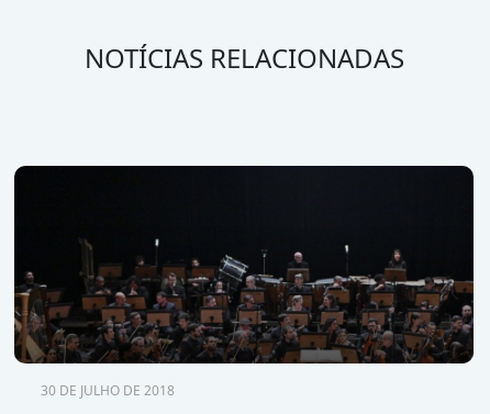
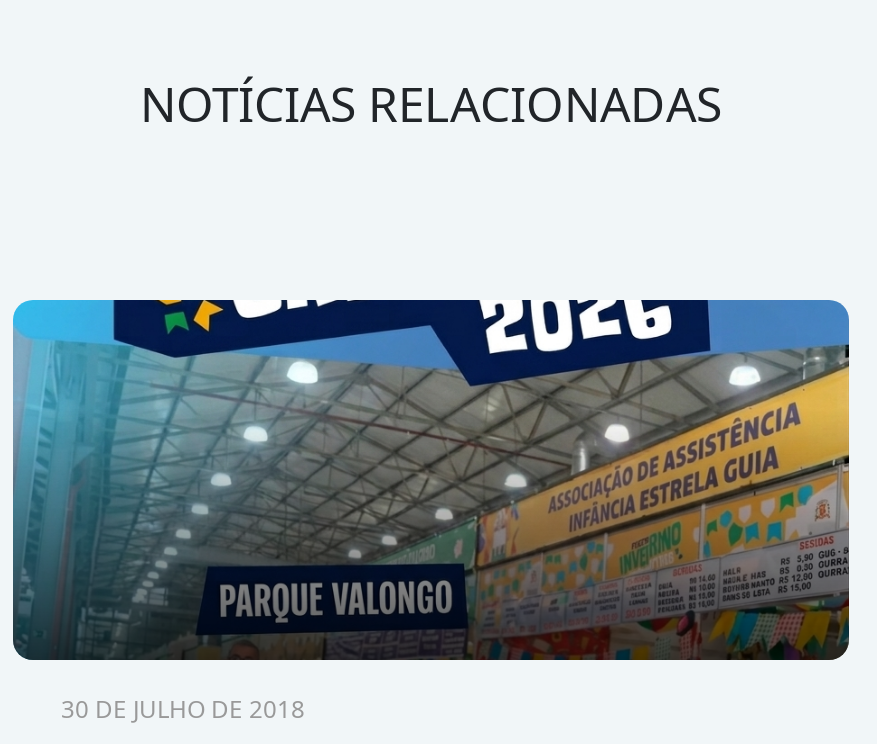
[13,165,475,363] [image] -> [11,298,851,660] [image]

